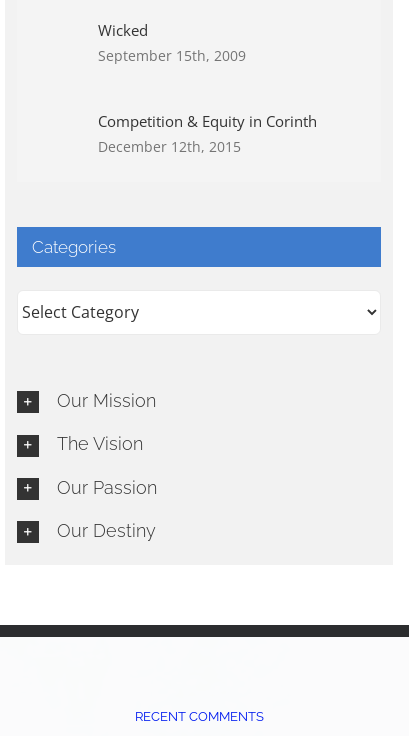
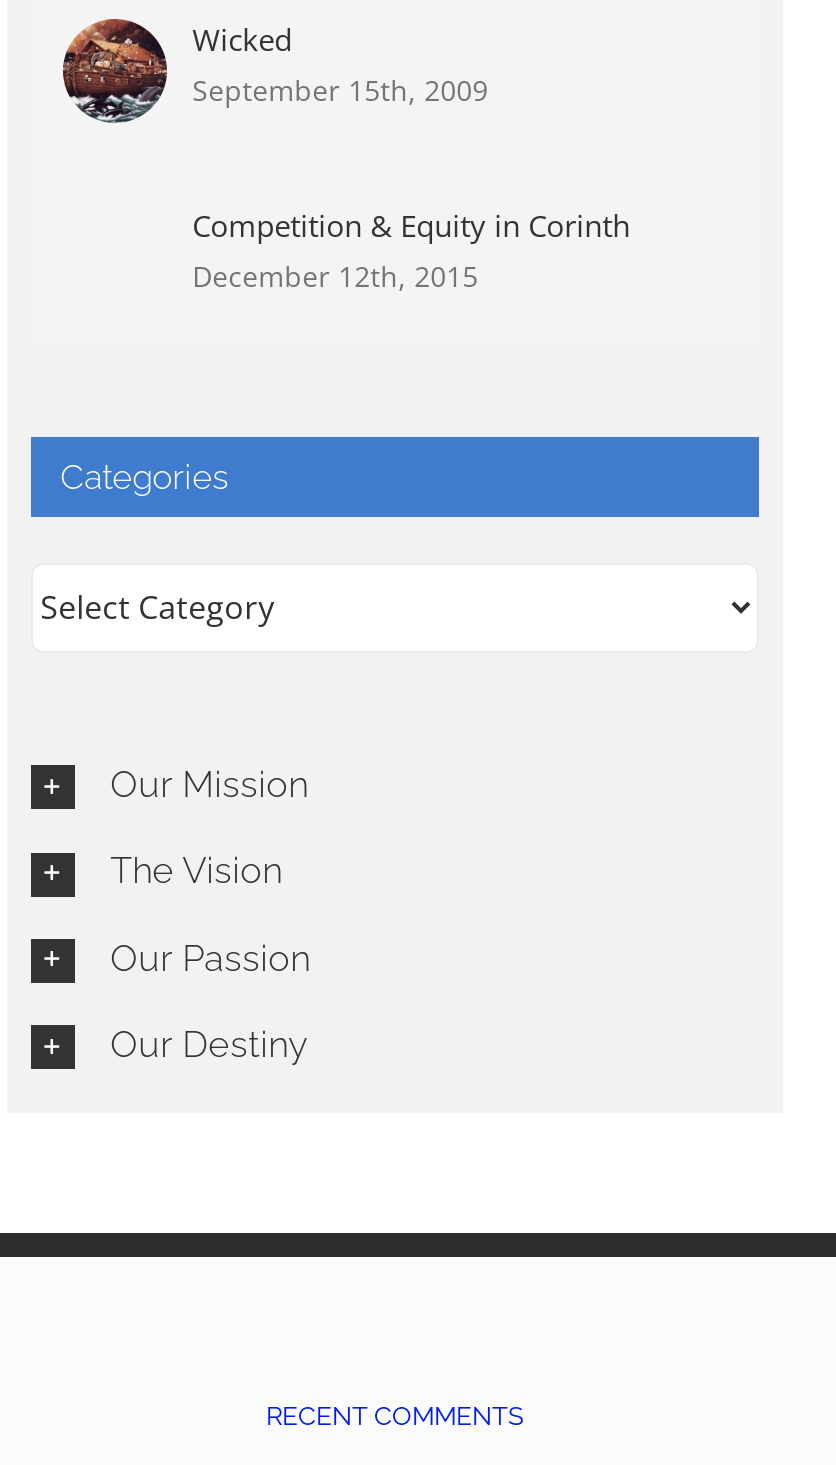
none -> [61,17,169,125] [image]

